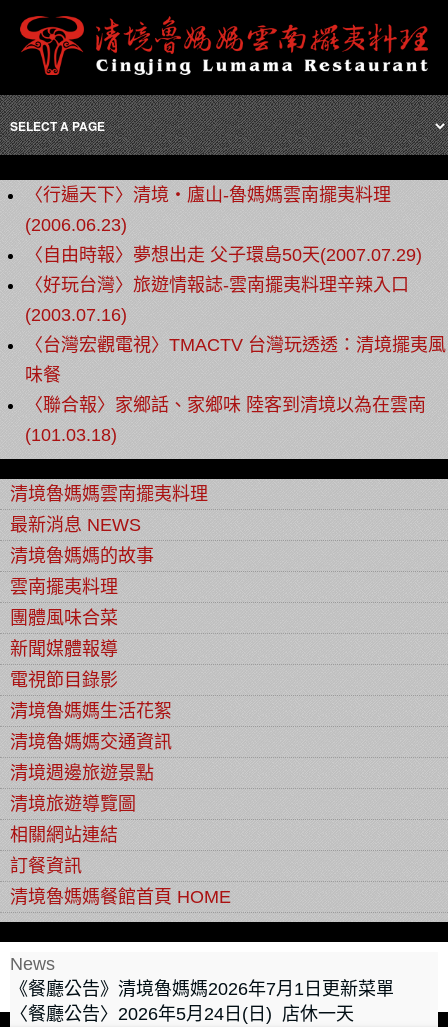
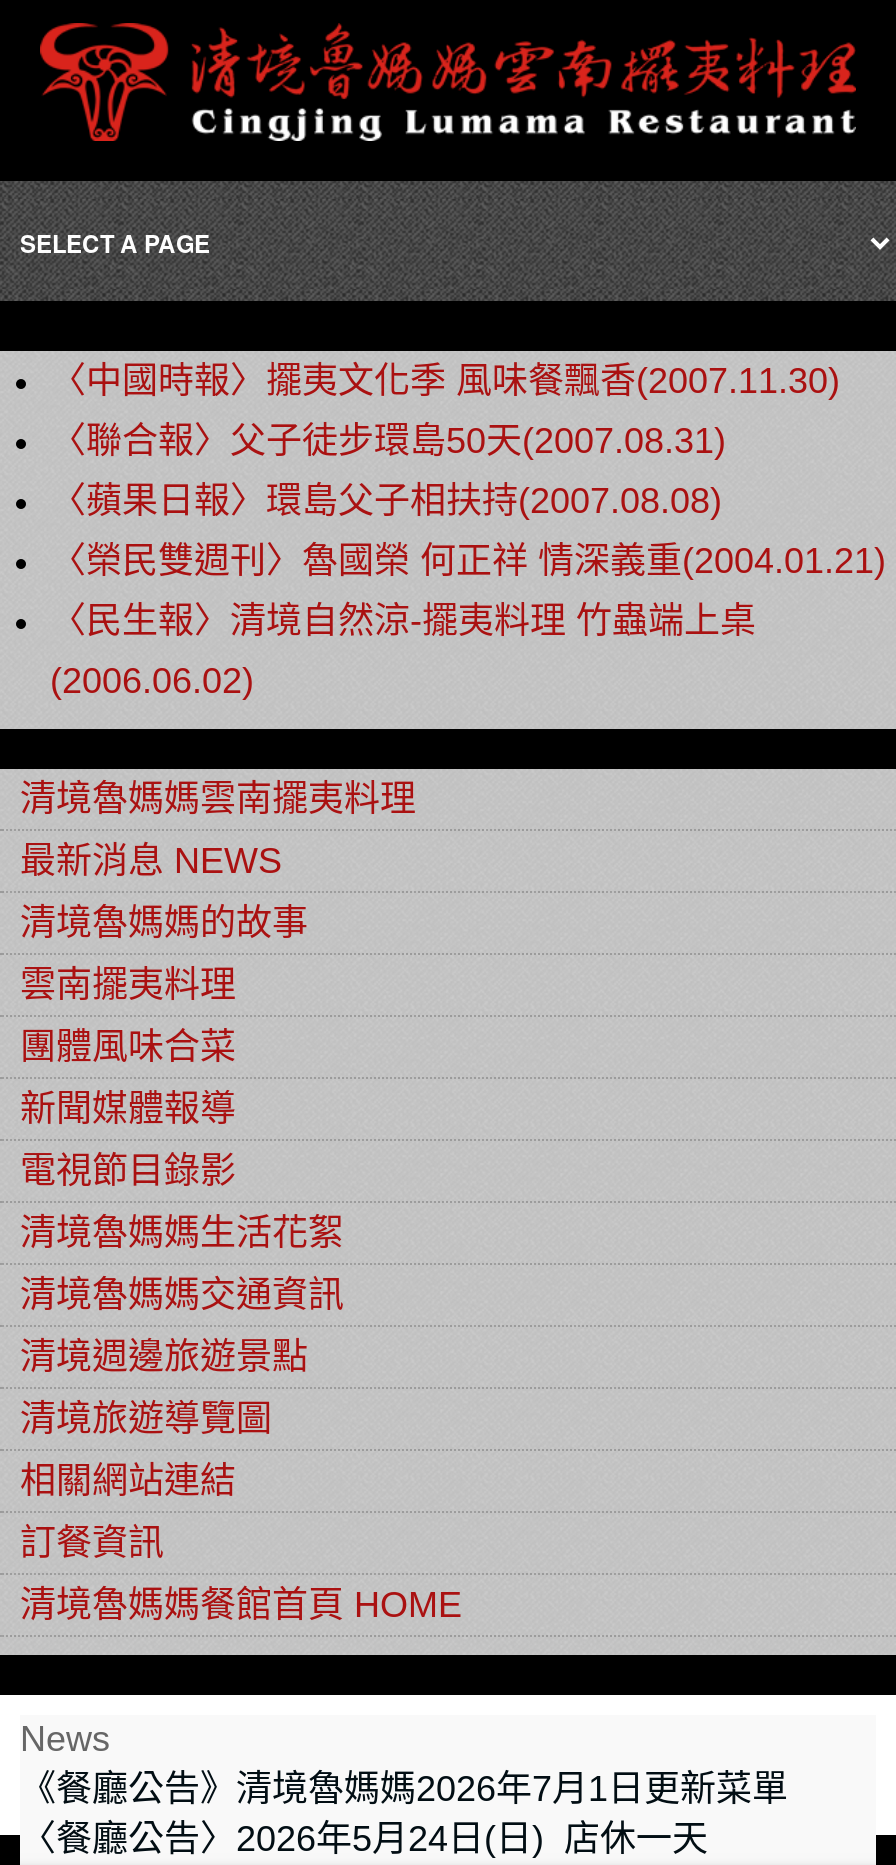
[25,185,446,445] 〈行遍天下〉清境‧廬山-魯媽媽雲南擺夷料理 | (2006.06.23) | 〈自由時報〉夢想出走 父子環島50天(2007.07.29) | 〈好玩台灣〉旅遊情報誌-雲南擺夷料理辛辣入口 | (2003.07.16) | 〈台灣宏觀電視〉TMACTV 台灣玩透透：清境擺夷風 | 味餐 | 〈聯合報〉家鄉話、家鄉味 陸客到清境以為在雲南 | (101.03.18) -> [50,361,886,701] 〈中國時報〉擺夷文化季 風味餐飄香(2007.11.30) | 〈聯合報〉父子徒步環島50天(2007.08.31) | 〈蘋果日報〉環島父子相扶持(2007.08.08) | 〈榮民雙週刊〉魯國榮 何正祥 情深義重(2004.01.21) | 〈民生報〉清境自然涼-擺夷料理 竹蟲端上桌 | (2006.06.02)

